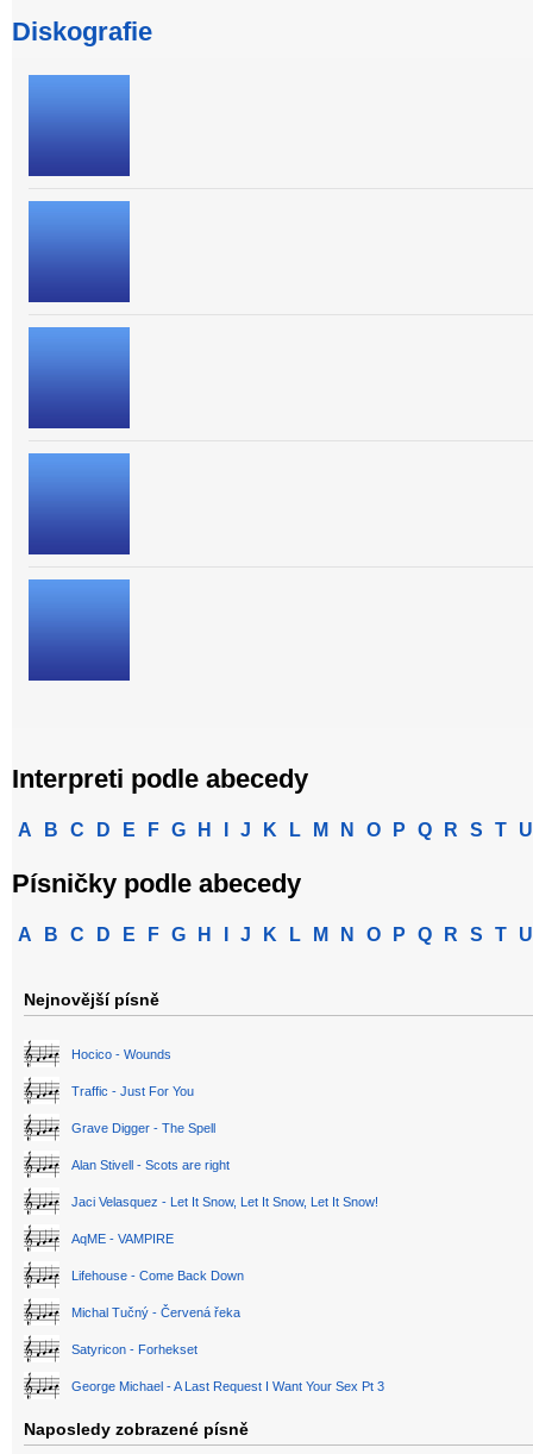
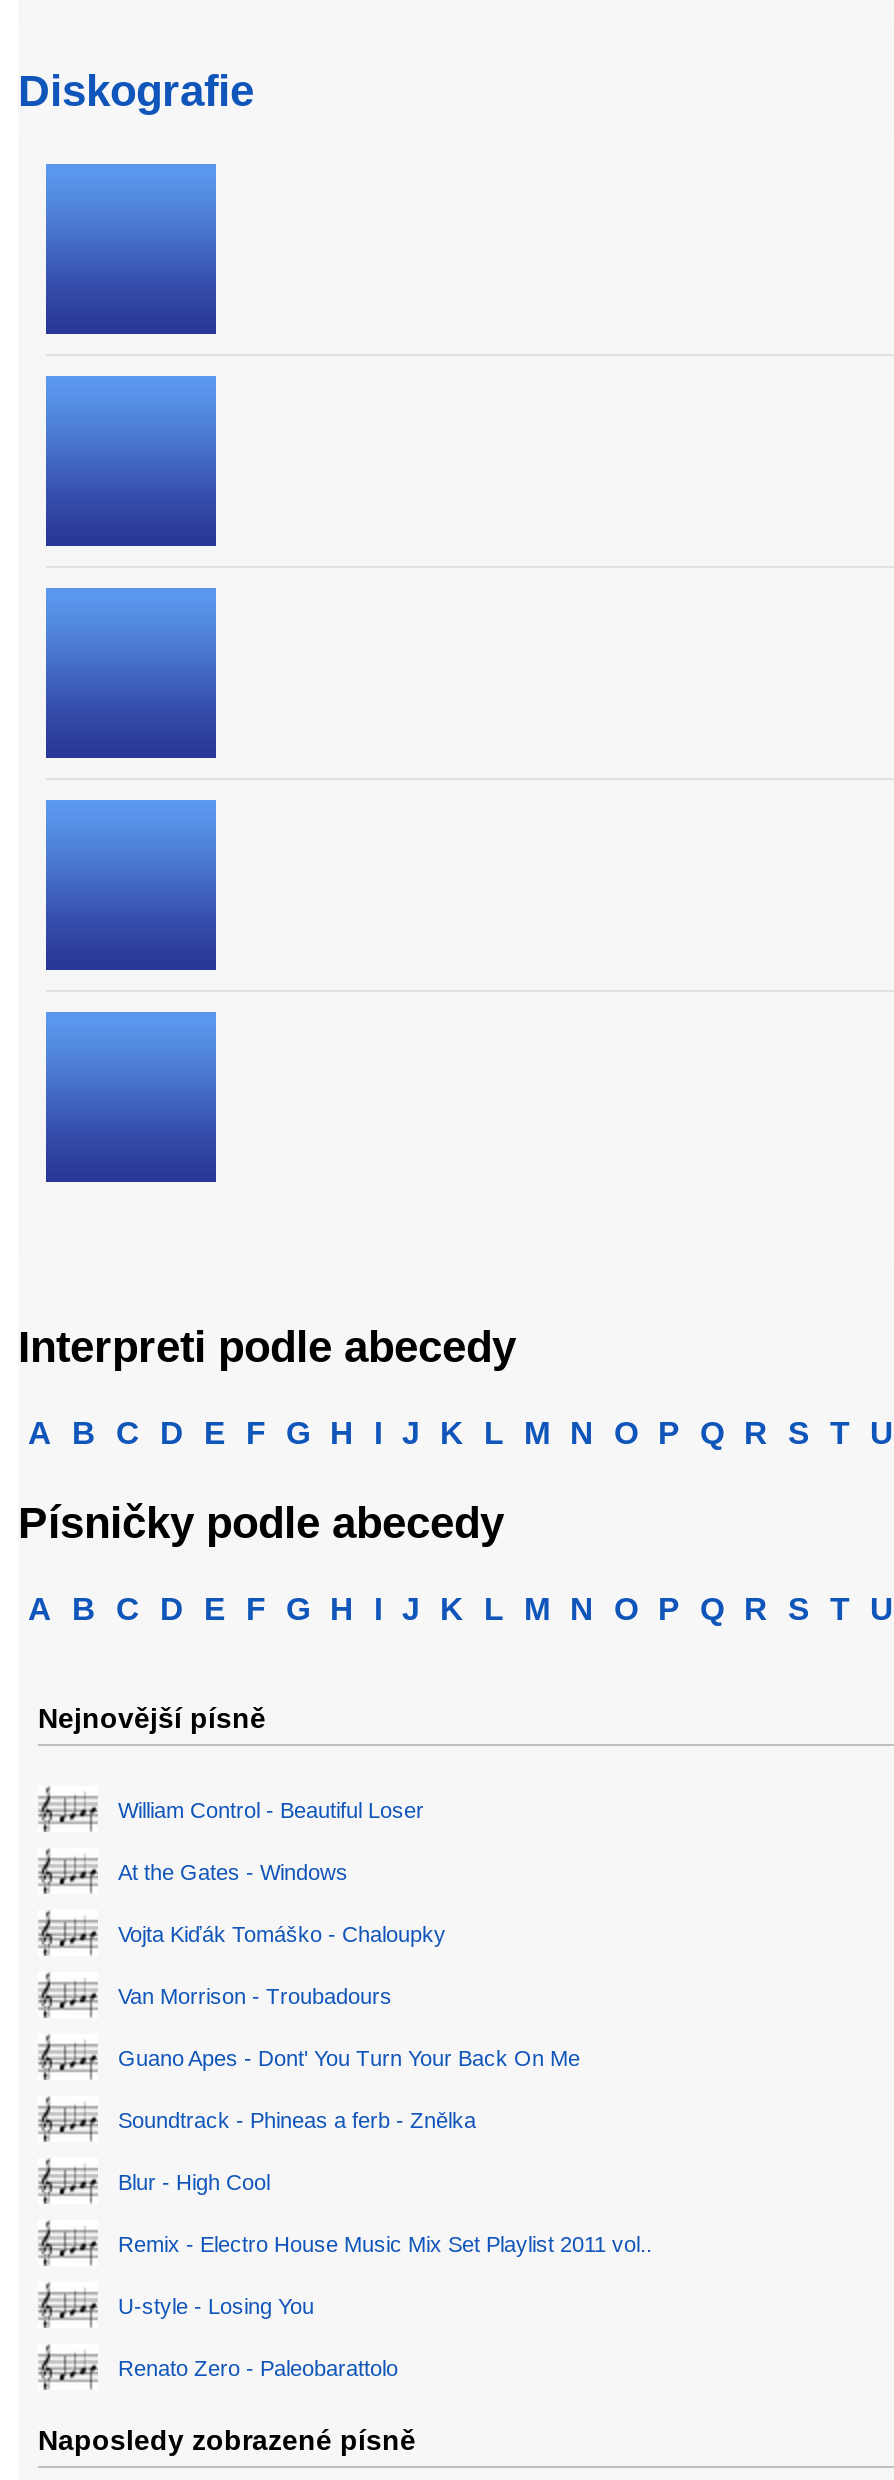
[71,1047,171,1061] Hocico - Wounds -> [118,1798,424,1822] William Control - Beautiful Loser
[71,1084,194,1098] Traffic - Just For You -> [118,1860,348,1884] At the Gates - Windows
[71,1121,215,1135] Grave Digger - The Spell -> [118,1922,446,1946] Vojta Kiďák Tomáško - Chaloupky
[71,1158,230,1172] Alan Stivell - Scots are right -> [118,1984,392,2008] Van Morrison - Troubadours
[71,1195,378,1209] Jaci Velasquez - Let It Snow, Let It Snow, Let It Snow! -> [118,2046,580,2070] Guano Apes - Dont' You Turn Your Back On Me
[71,1231,174,1246] AqME - VAMPIRE -> [118,2108,476,2132] Soundtrack - Phineas a ferb - Znělka
[71,1268,244,1283] Lifehouse - Come Back Down -> [118,2170,270,2194] Blur - High Cool
[71,1305,240,1320] Michal Tučný - Červená řeka -> [118,2232,652,2256] Remix - Electro House Music Mix Set Playlist 2011 vol..
[71,1342,197,1356] Satyricon - Forhekset -> [118,2294,314,2318] U-style - Losing You
[71,1379,384,1393] George Michael - A Last Request I Want Your Sex Pt 3 -> [118,2356,398,2380] Renato Zero - Paleobarattolo

